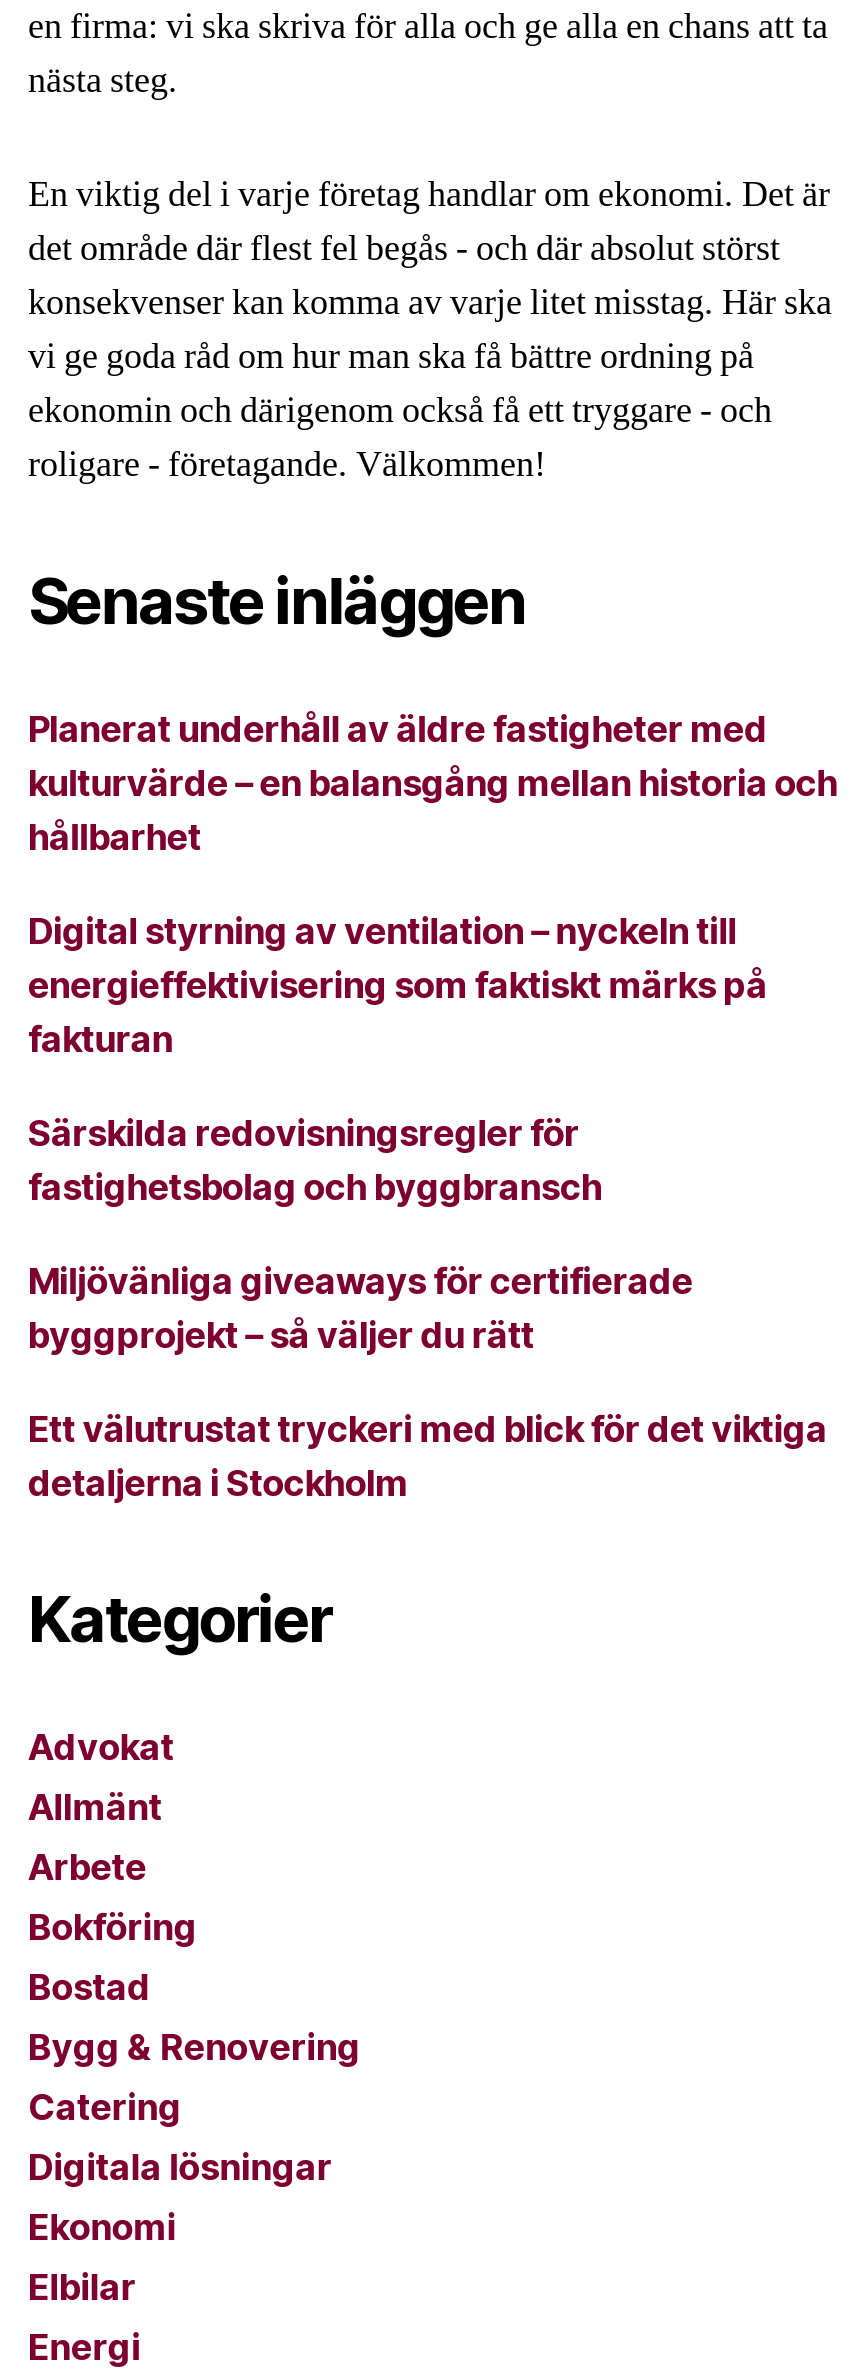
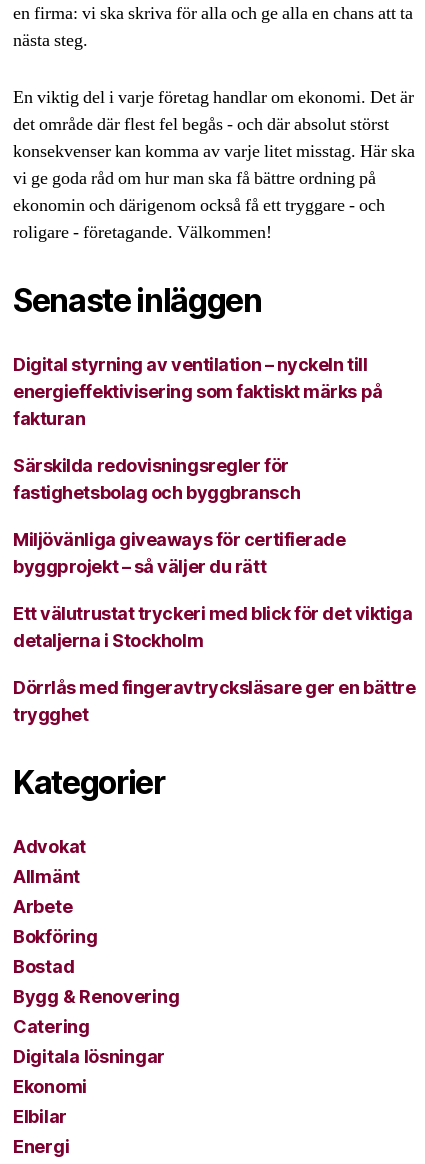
[28,709,838,859] Planerat underhåll av äldre fastigheter med | kulturvärde – en balansgång mellan historia och | hållbarhet -> none
moved [28,911,827,1505] -> [13,354,412,651]: Digital styrning av ventilation – nyckeln till | energieffektivisering som faktiskt märks på | fakturan | ... | Ett välutrustat tryckeri med blick för det viktiga | detaljerna i Stockholm
none -> [13,677,415,725] Dörrlås med fingeravtrycksläsare ger en bättre | trygghet

